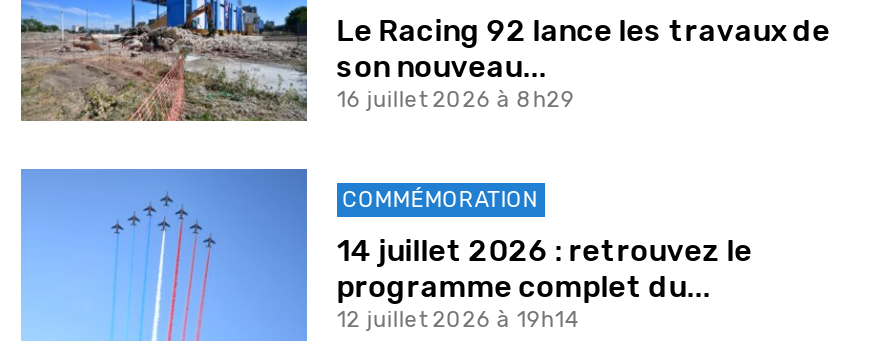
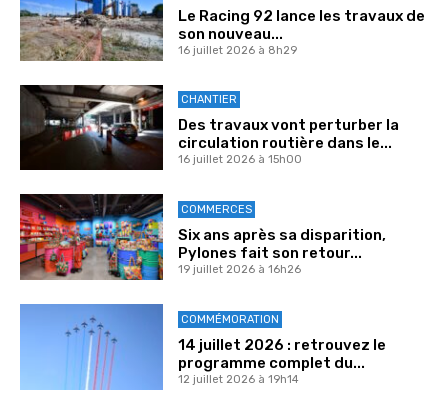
none -> [19,84,399,171] [image] | CHANTIER | Des travaux vont perturber la | circulation routière dans le... | 16 juillet 2026 à 15h00
none -> [19,193,386,281] [image] | COMMERCES | Six ans après sa disparition, | Pylones fait son retour... | 19 juillet 2026 à 16h26

